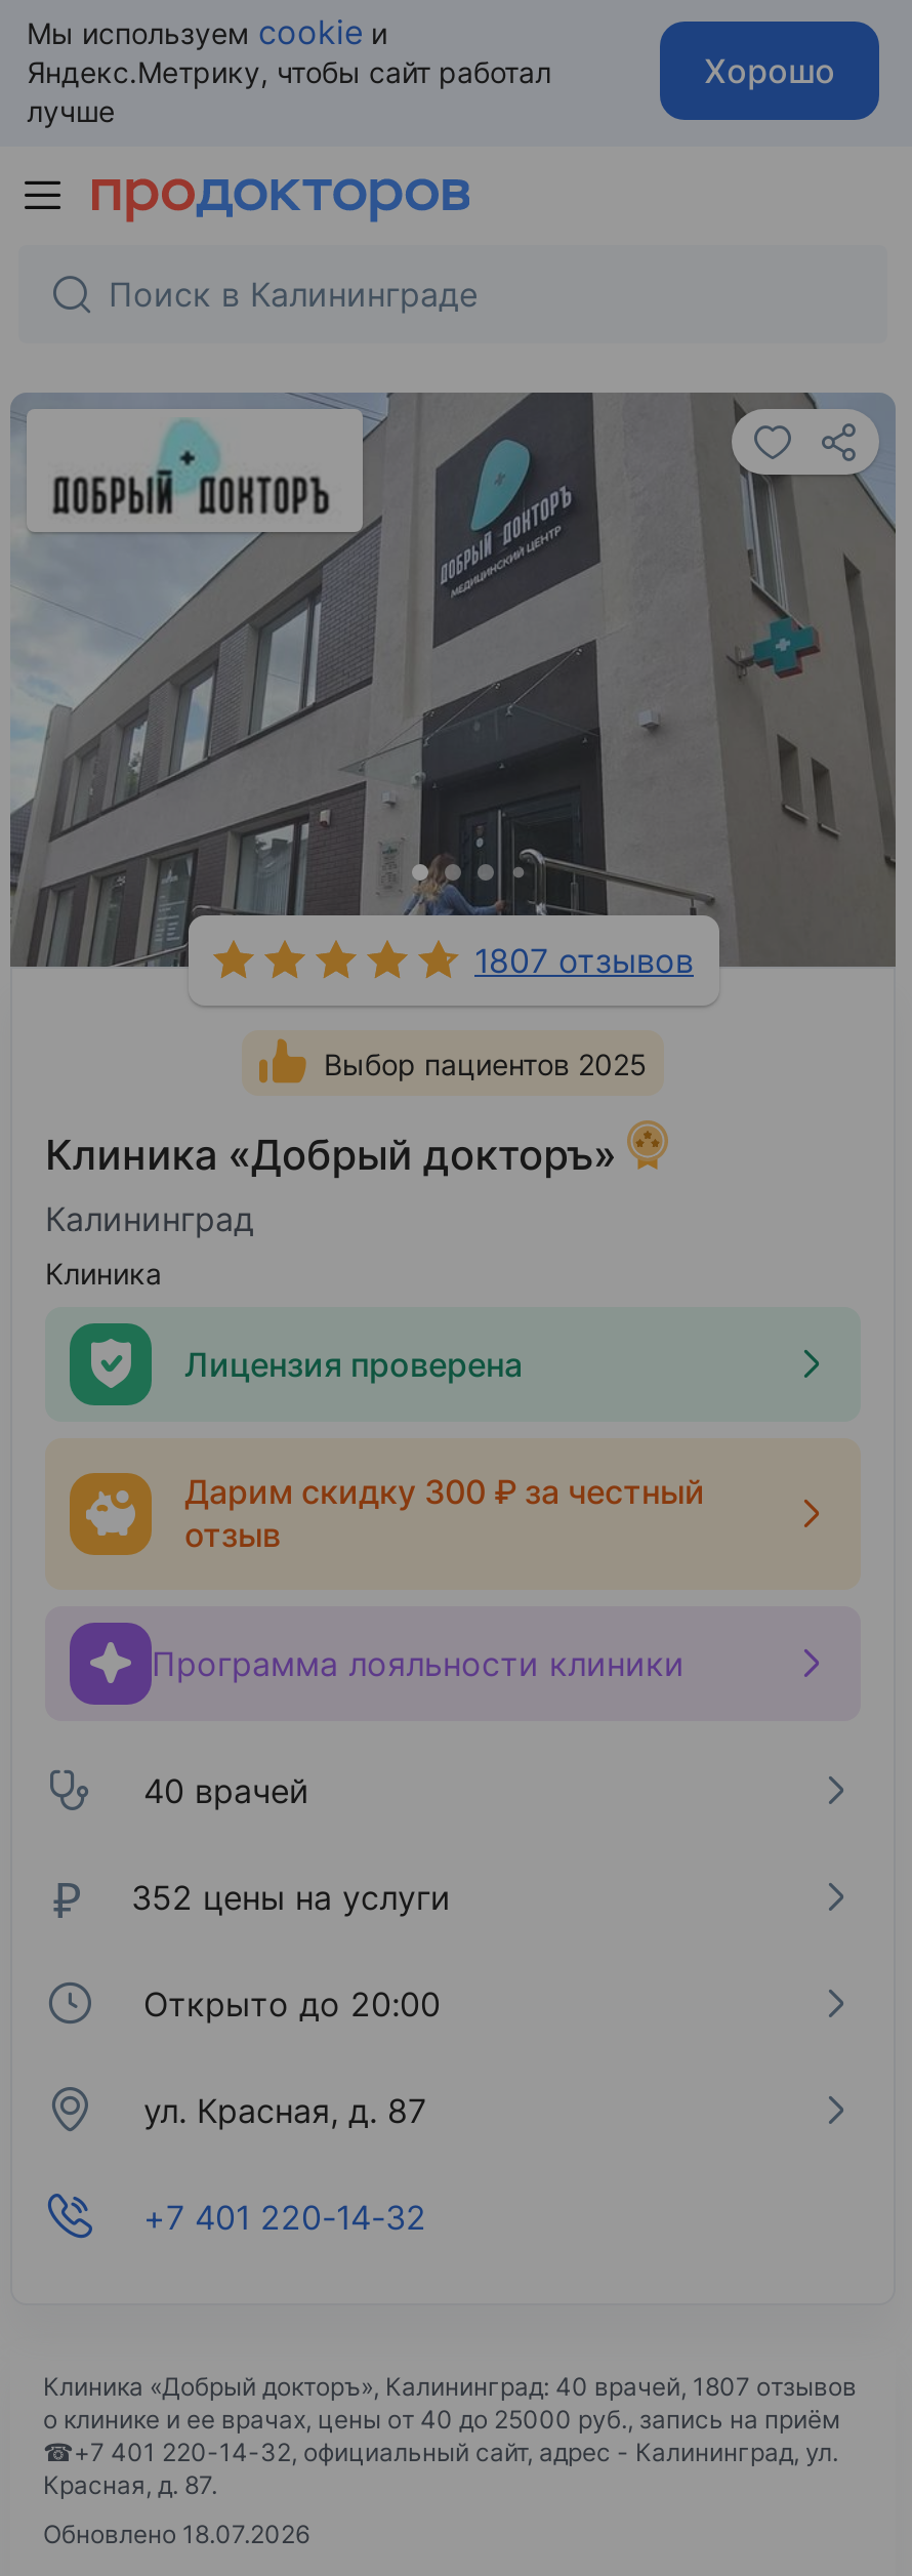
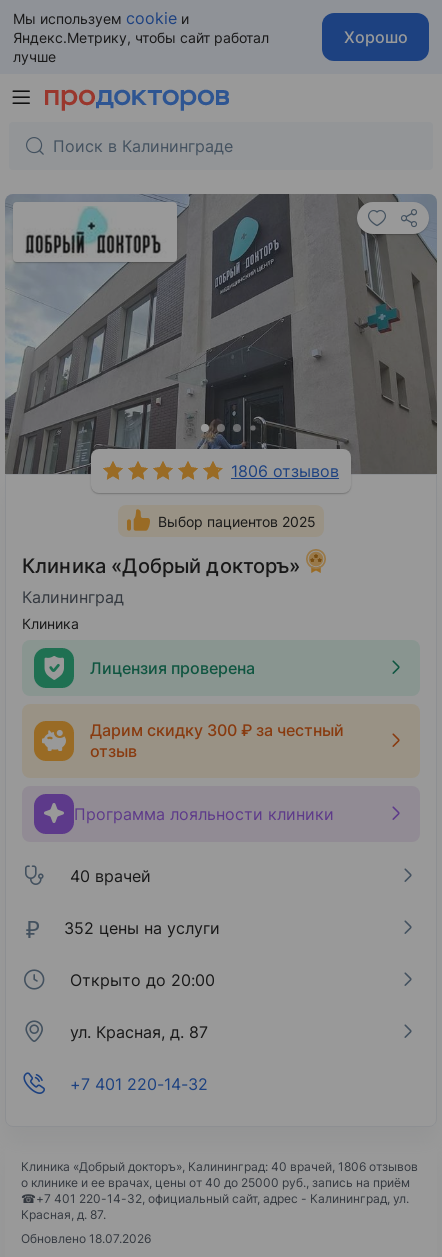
[474,940,694,981] 1807 отзывов -> [231,461,339,481] 1806 отзывов
[43,2371,857,2402] Клиника «Добрый докторъ», Калининград: 40 врачей, 1807 отзывов -> [21,1159,418,1174] Клиника «Добрый докторъ», Калининград: 40 врачей, 1806 отзывов

